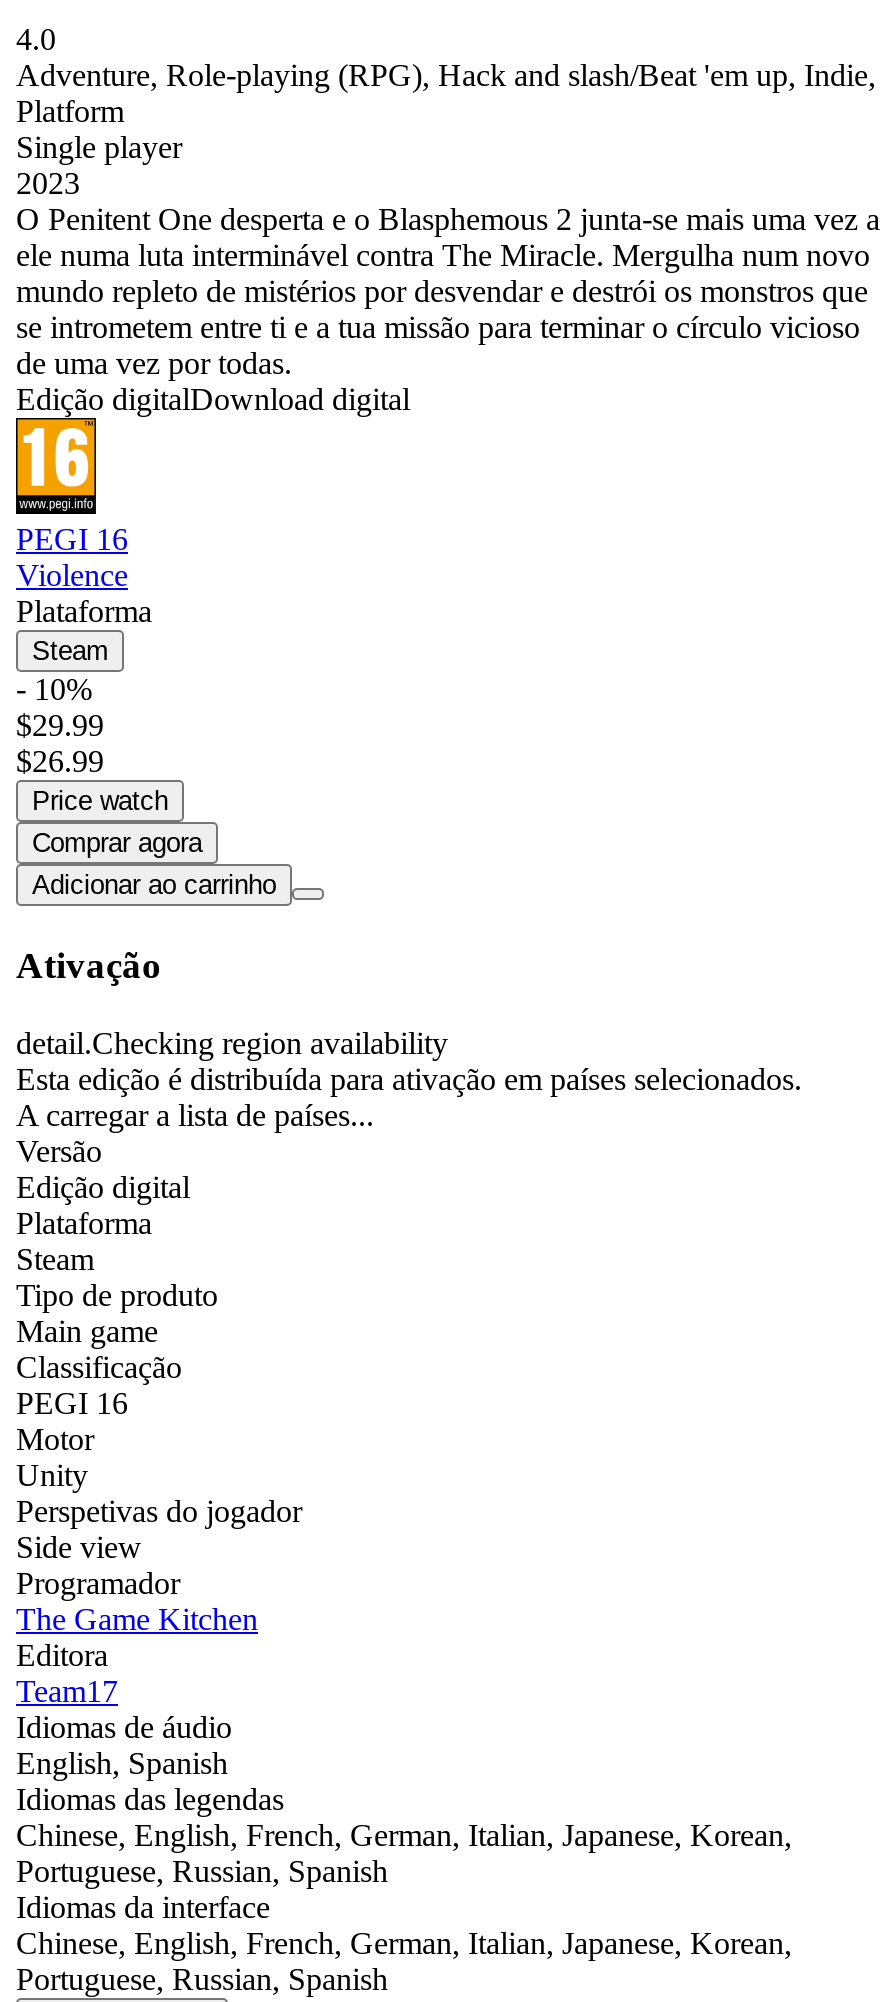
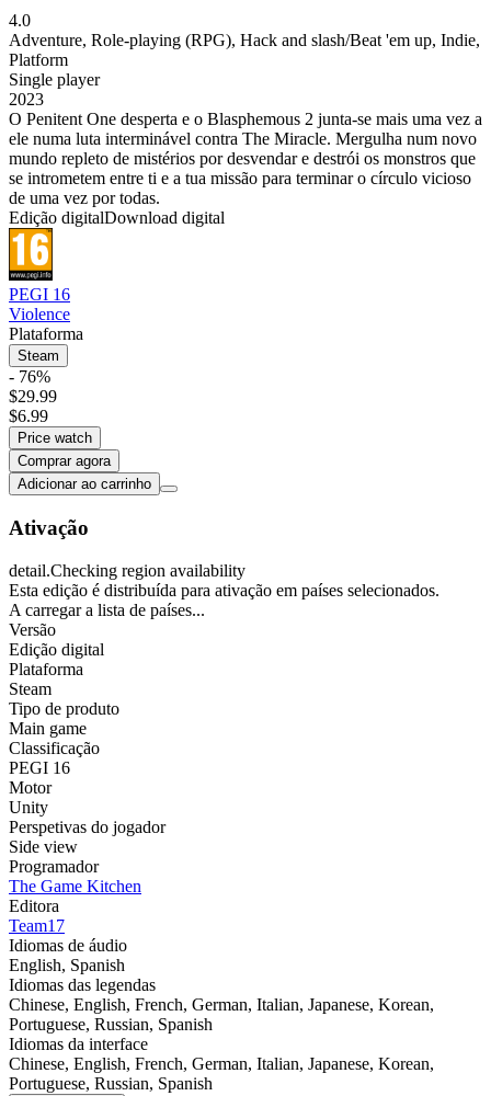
[16,673,92,707] - 10% -> [9,368,50,386] - 76%
[16,745,104,779] $26.99 -> [9,407,48,426] $6.99

